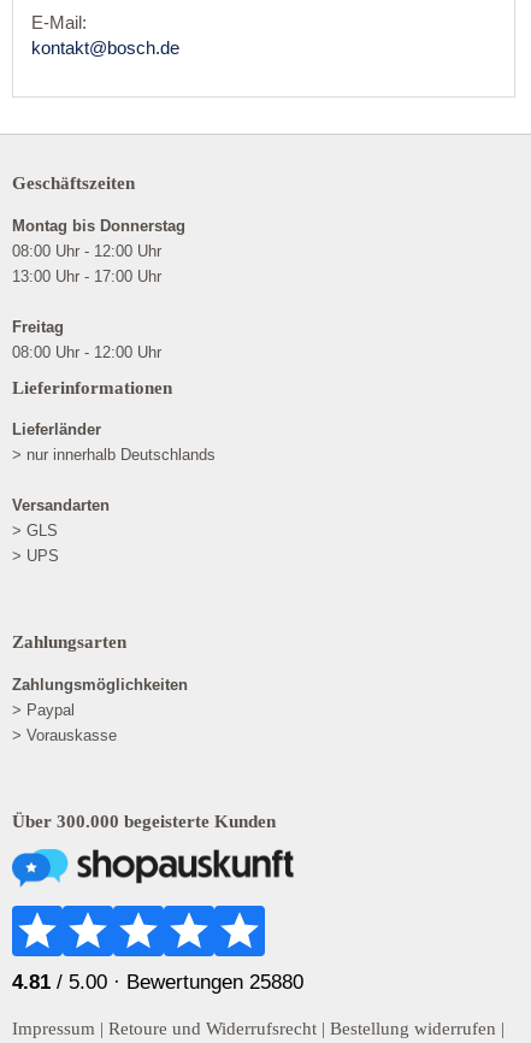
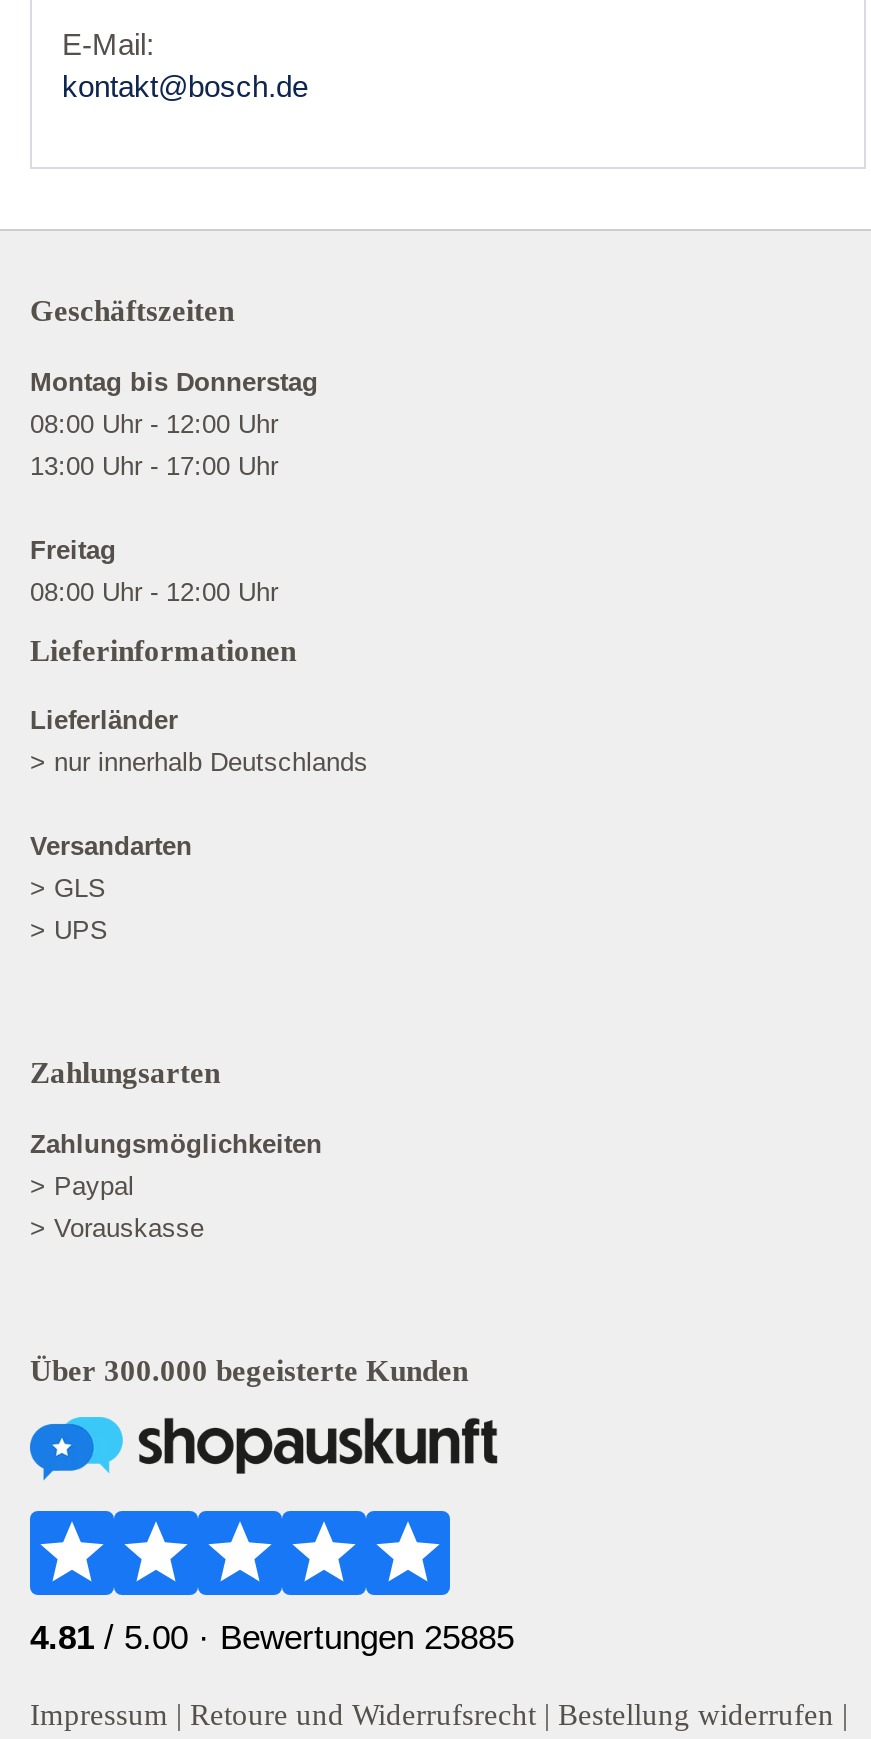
[12,971,303,994] 4.81 / 5.00 · Bewertungen 25880 -> [30,1619,514,1657] 4.81 / 5.00 · Bewertungen 25885

